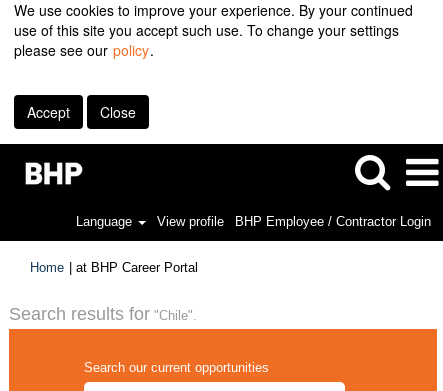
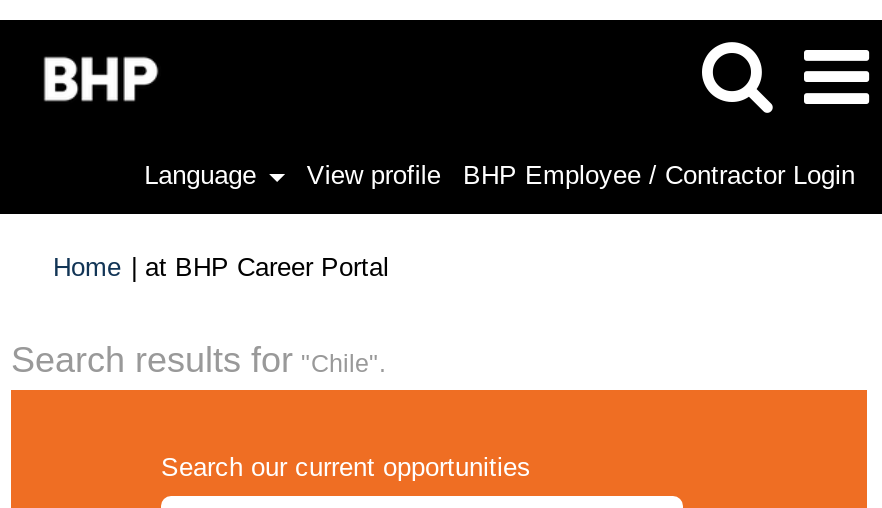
[14,0,413,122] We use cookies to improve your experience. By your continued | use of this site you accept such use. To change your settings | please see our policy. | Accept | Close -> none

